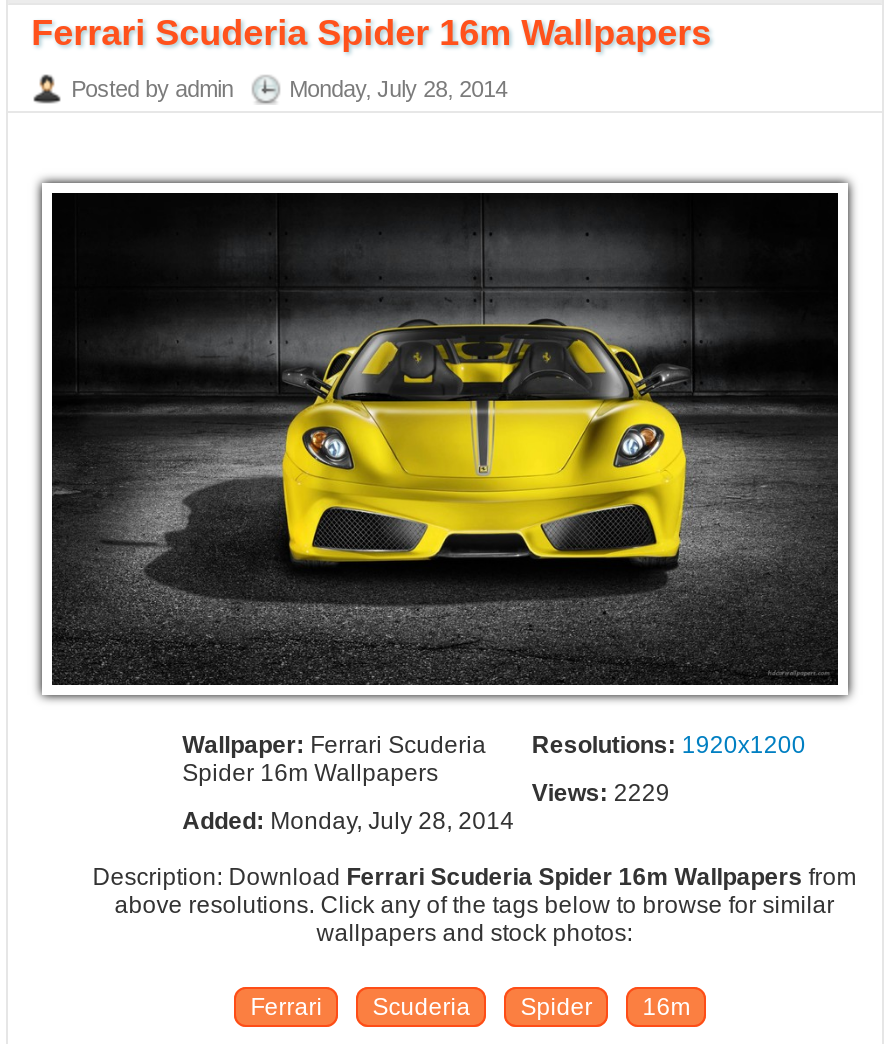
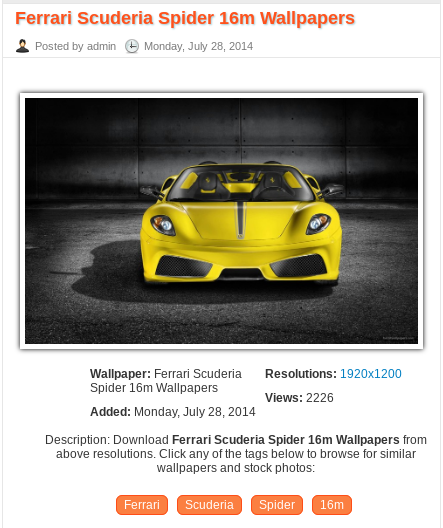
[532,779,670,807] Views: 2229 -> [265,391,334,405] Views: 2226

